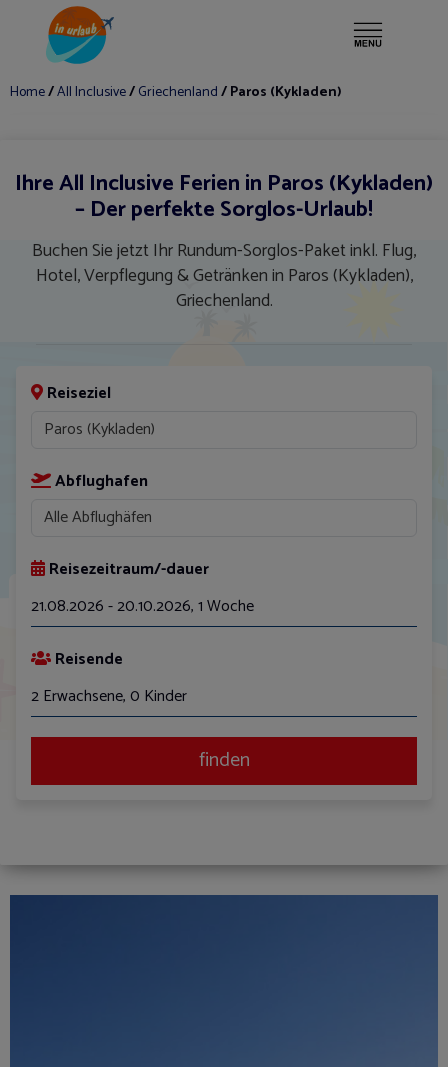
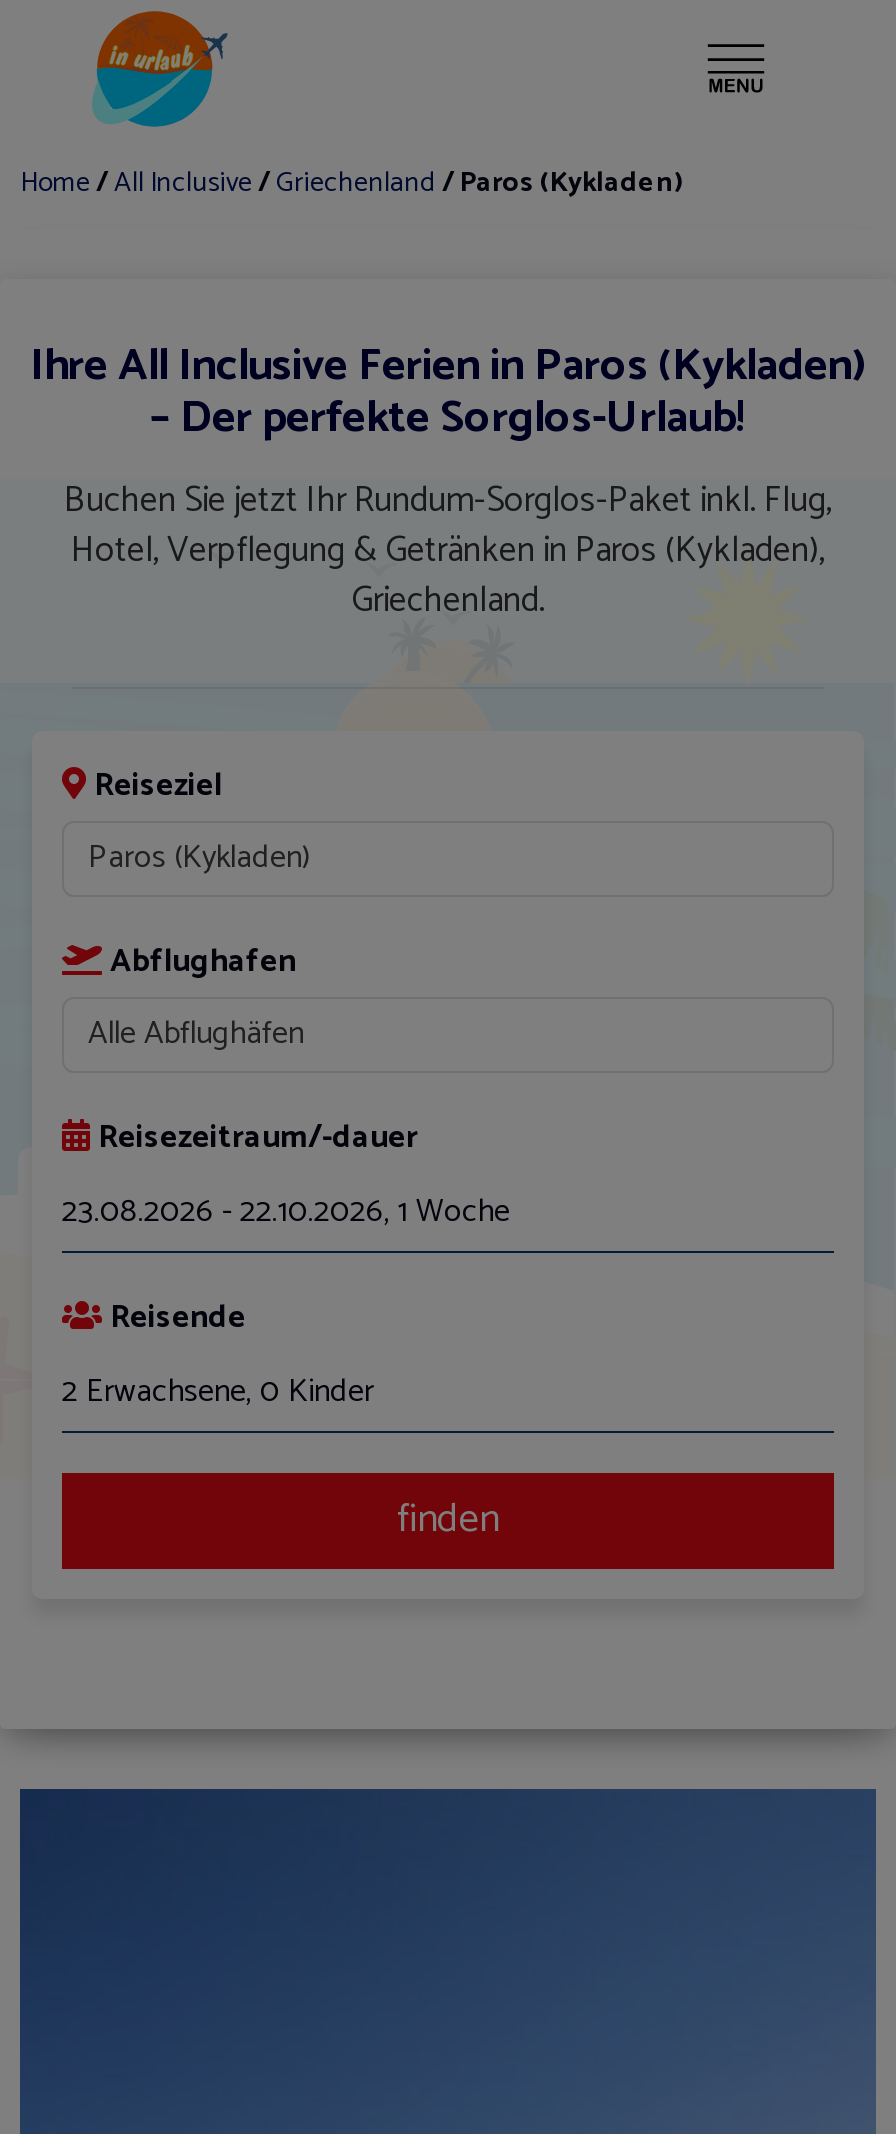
[31,593,254,620] 21.08.2026 - 20.10.2026, 1 Woche -> [62,1184,510,1238] 23.08.2026 - 22.10.2026, 1 Woche

